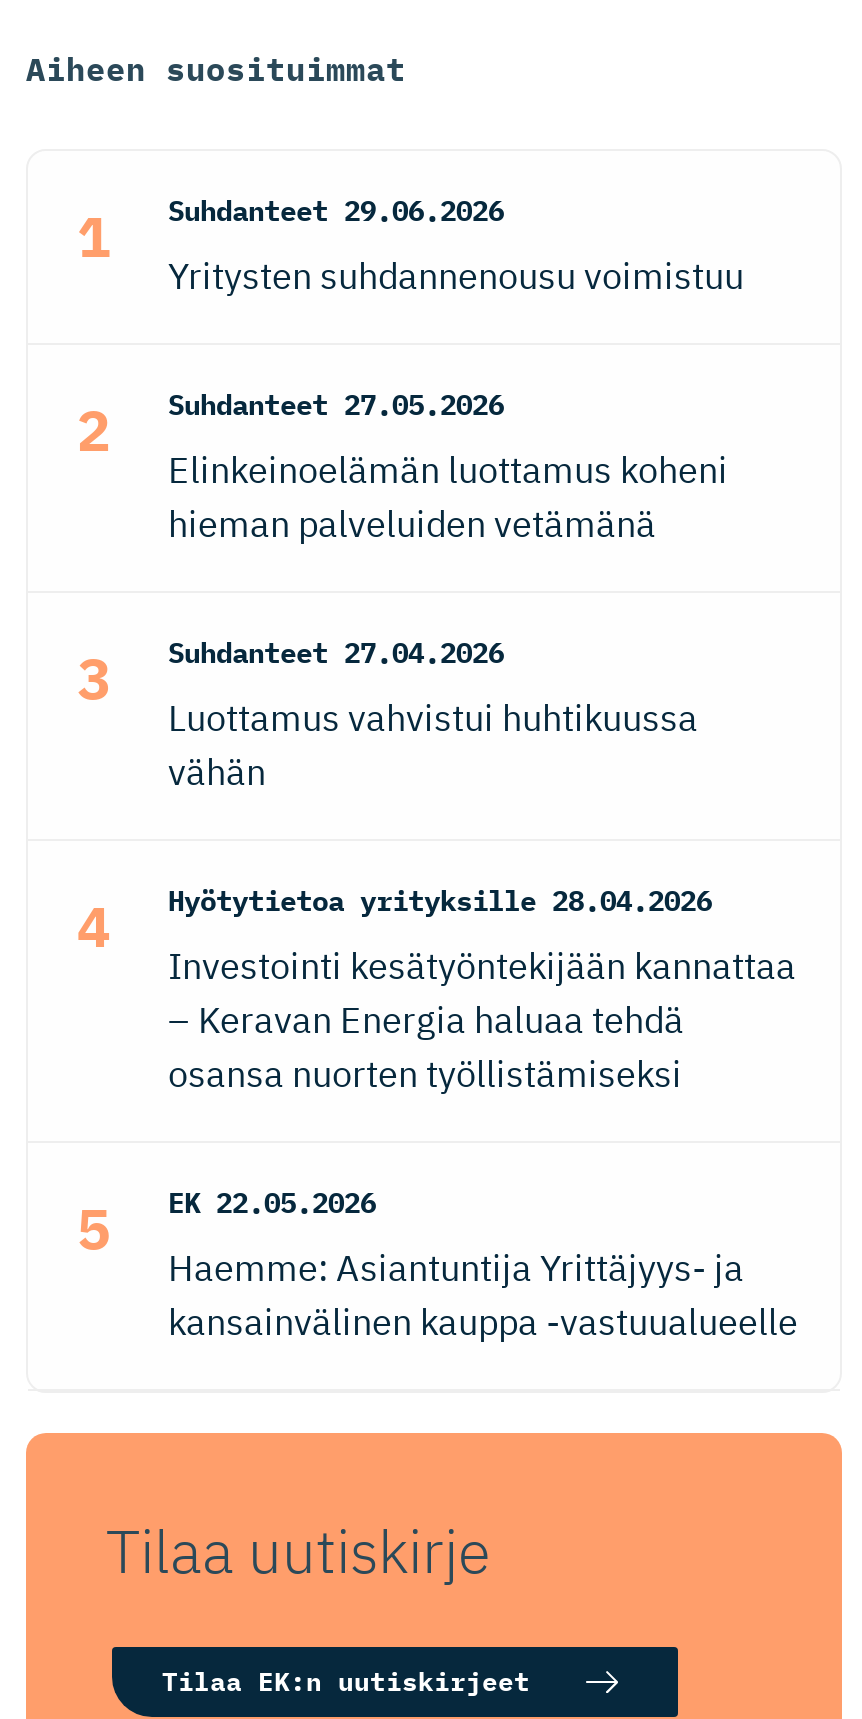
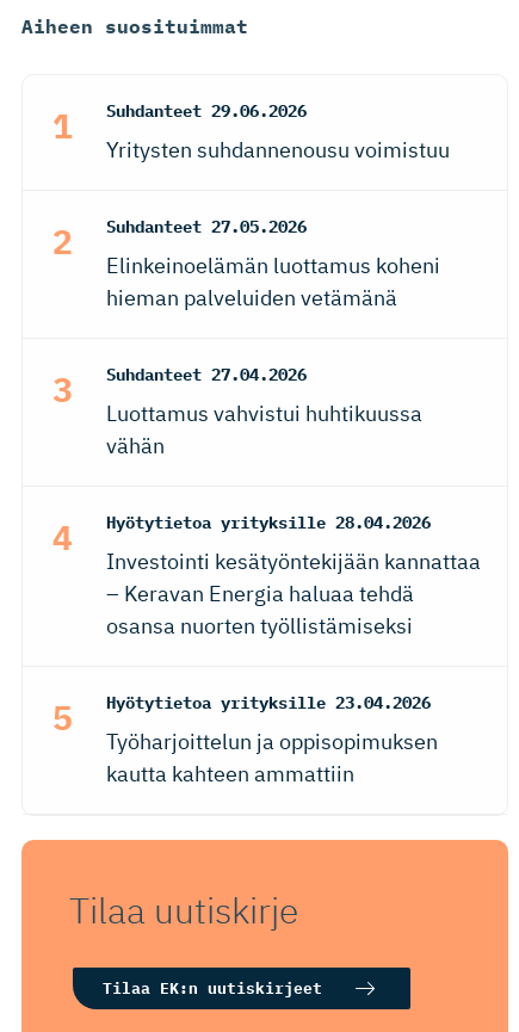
[168,1185,376,1221] EK 22.05.2026 -> [106,692,431,713] Hyötytietoa yrityksille 23.04.2026
[168,1245,798,1345] Haemme: Asiantuntija Yrittäjyys- ja | kansainvälinen kauppa -vastuualueelle -> [106,728,438,787] Työharjoittelun ja oppisopimuksen | kautta kahteen ammattiin

